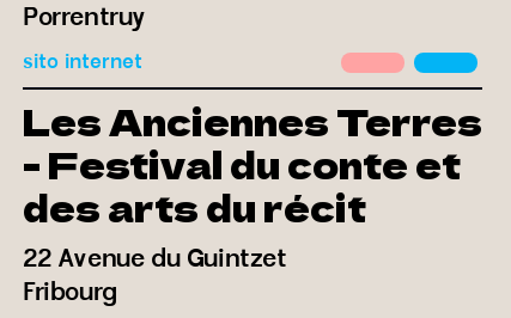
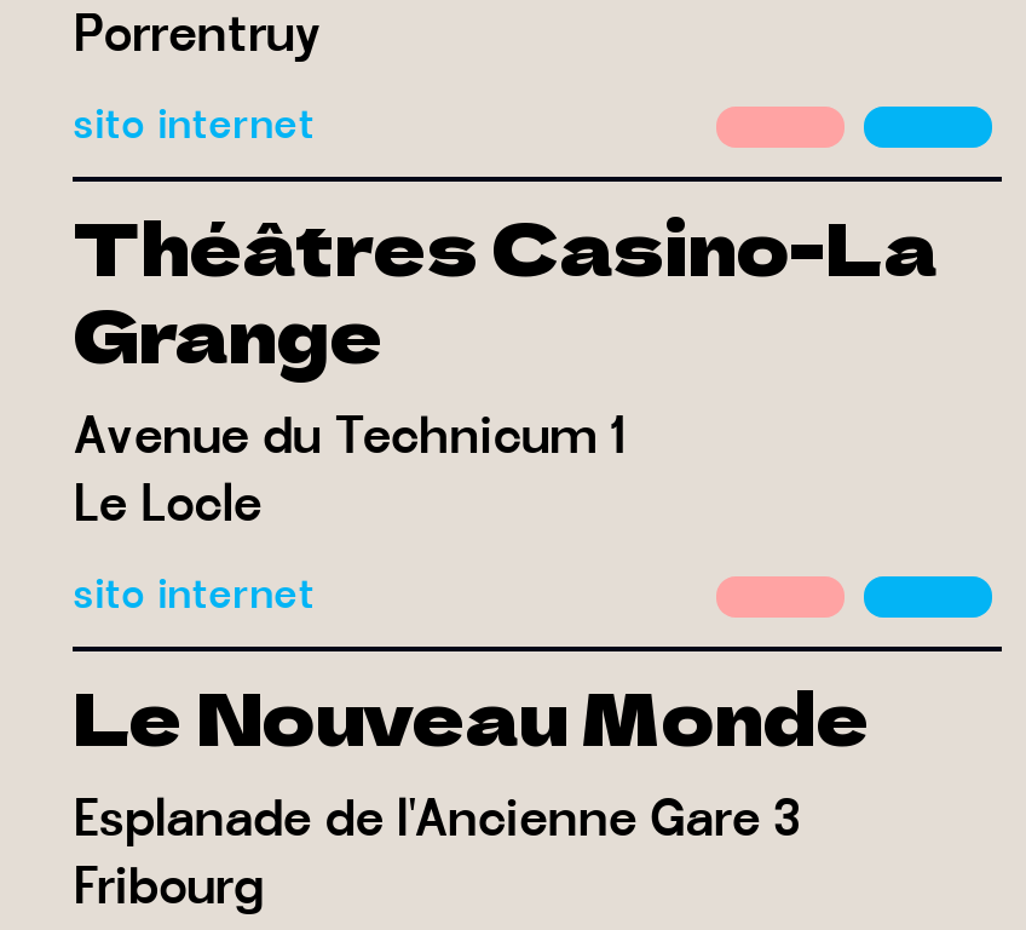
[23,94,482,273] Les Anciennes Terres | - Festival du conte et | des arts du récit | 22 Avenue du Guintzet -> [73,191,936,848] Théâtres Casino-La | Grange | Avenue du Technicum 1 | Le Locle | sito internet | Le Nouveau Monde | Esplanade de l'Ancienne Gare 3

